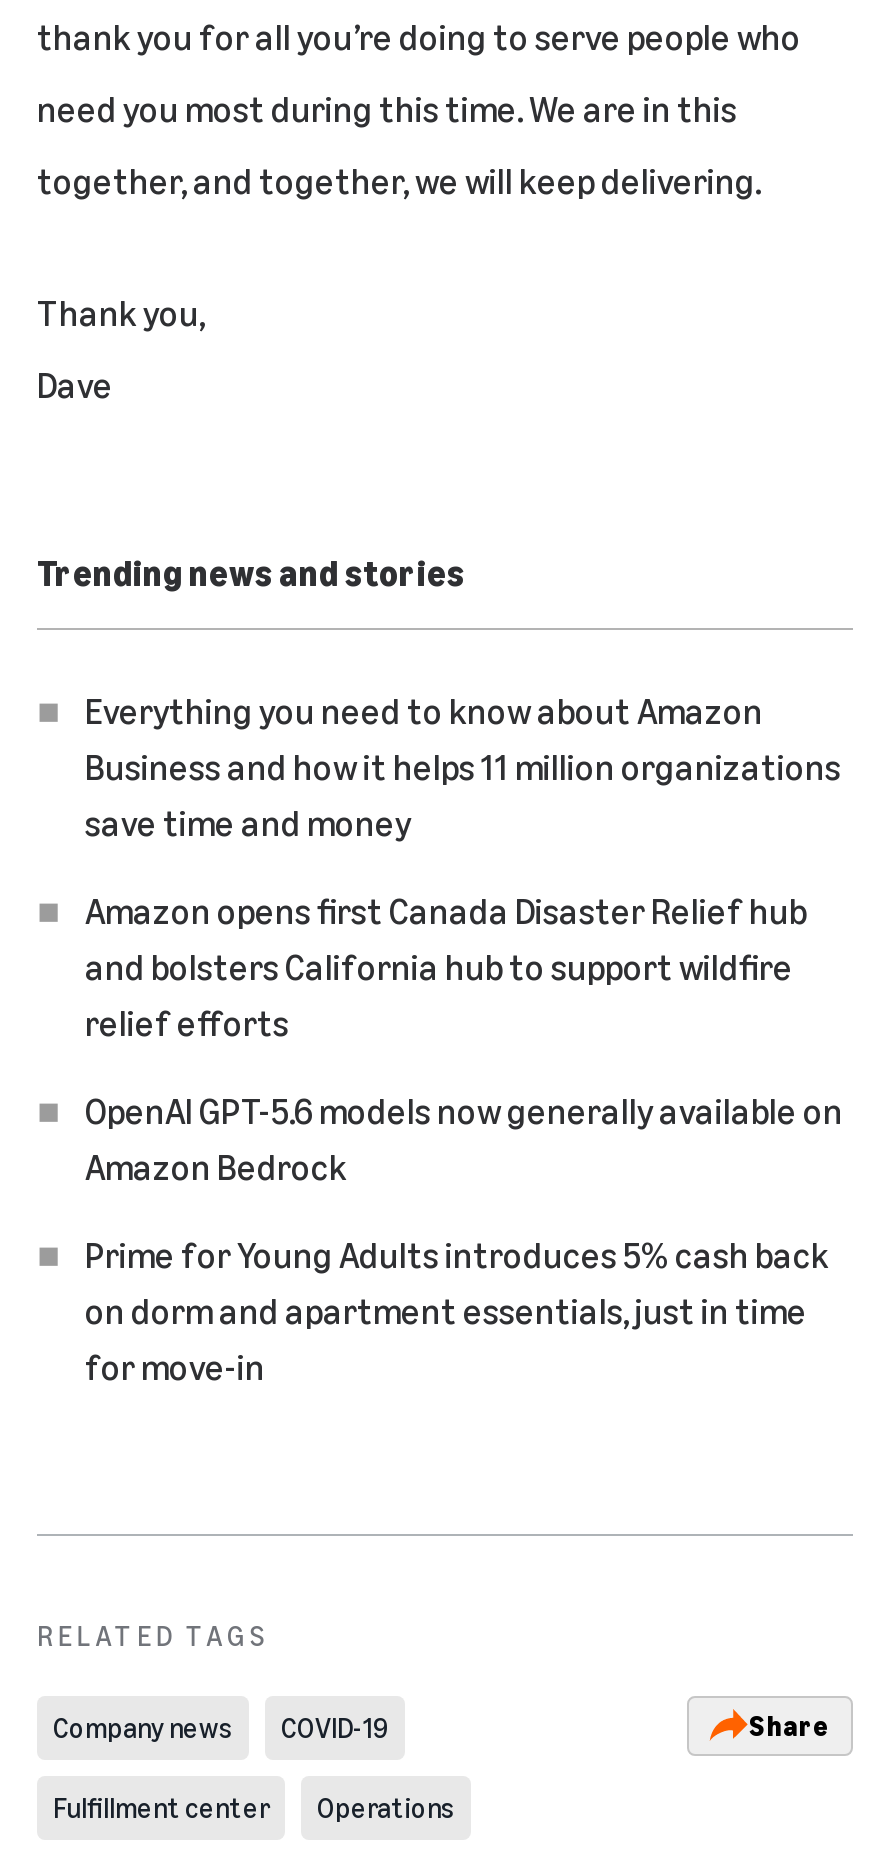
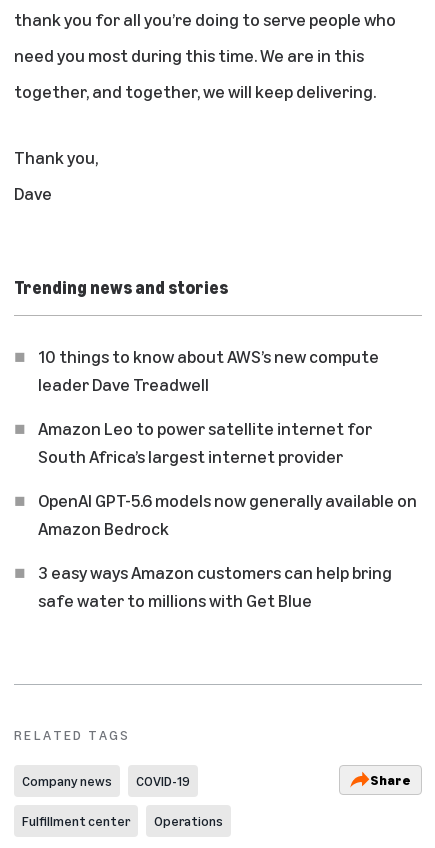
[85,687,841,843] Everything you need to know about Amazon | Business and how it helps 11 million organizations | save time and money -> [38,345,379,395] 10 things to know about AWS’s new compute | leader Dave Treadwell
[85,887,807,1043] Amazon opens first Canada Disaster Relief hub | and bolsters California hub to support wildfire | relief efforts -> [38,417,372,467] Amazon Leo to power satellite internet for | South Africa’s largest internet provider
[85,1231,829,1387] Prime for Young Adults introduces 5% cash back | on dorm and apartment essentials, just in time | for move-in -> [38,561,392,611] 3 easy ways Amazon customers can help bring | safe water to millions with Get Blue

